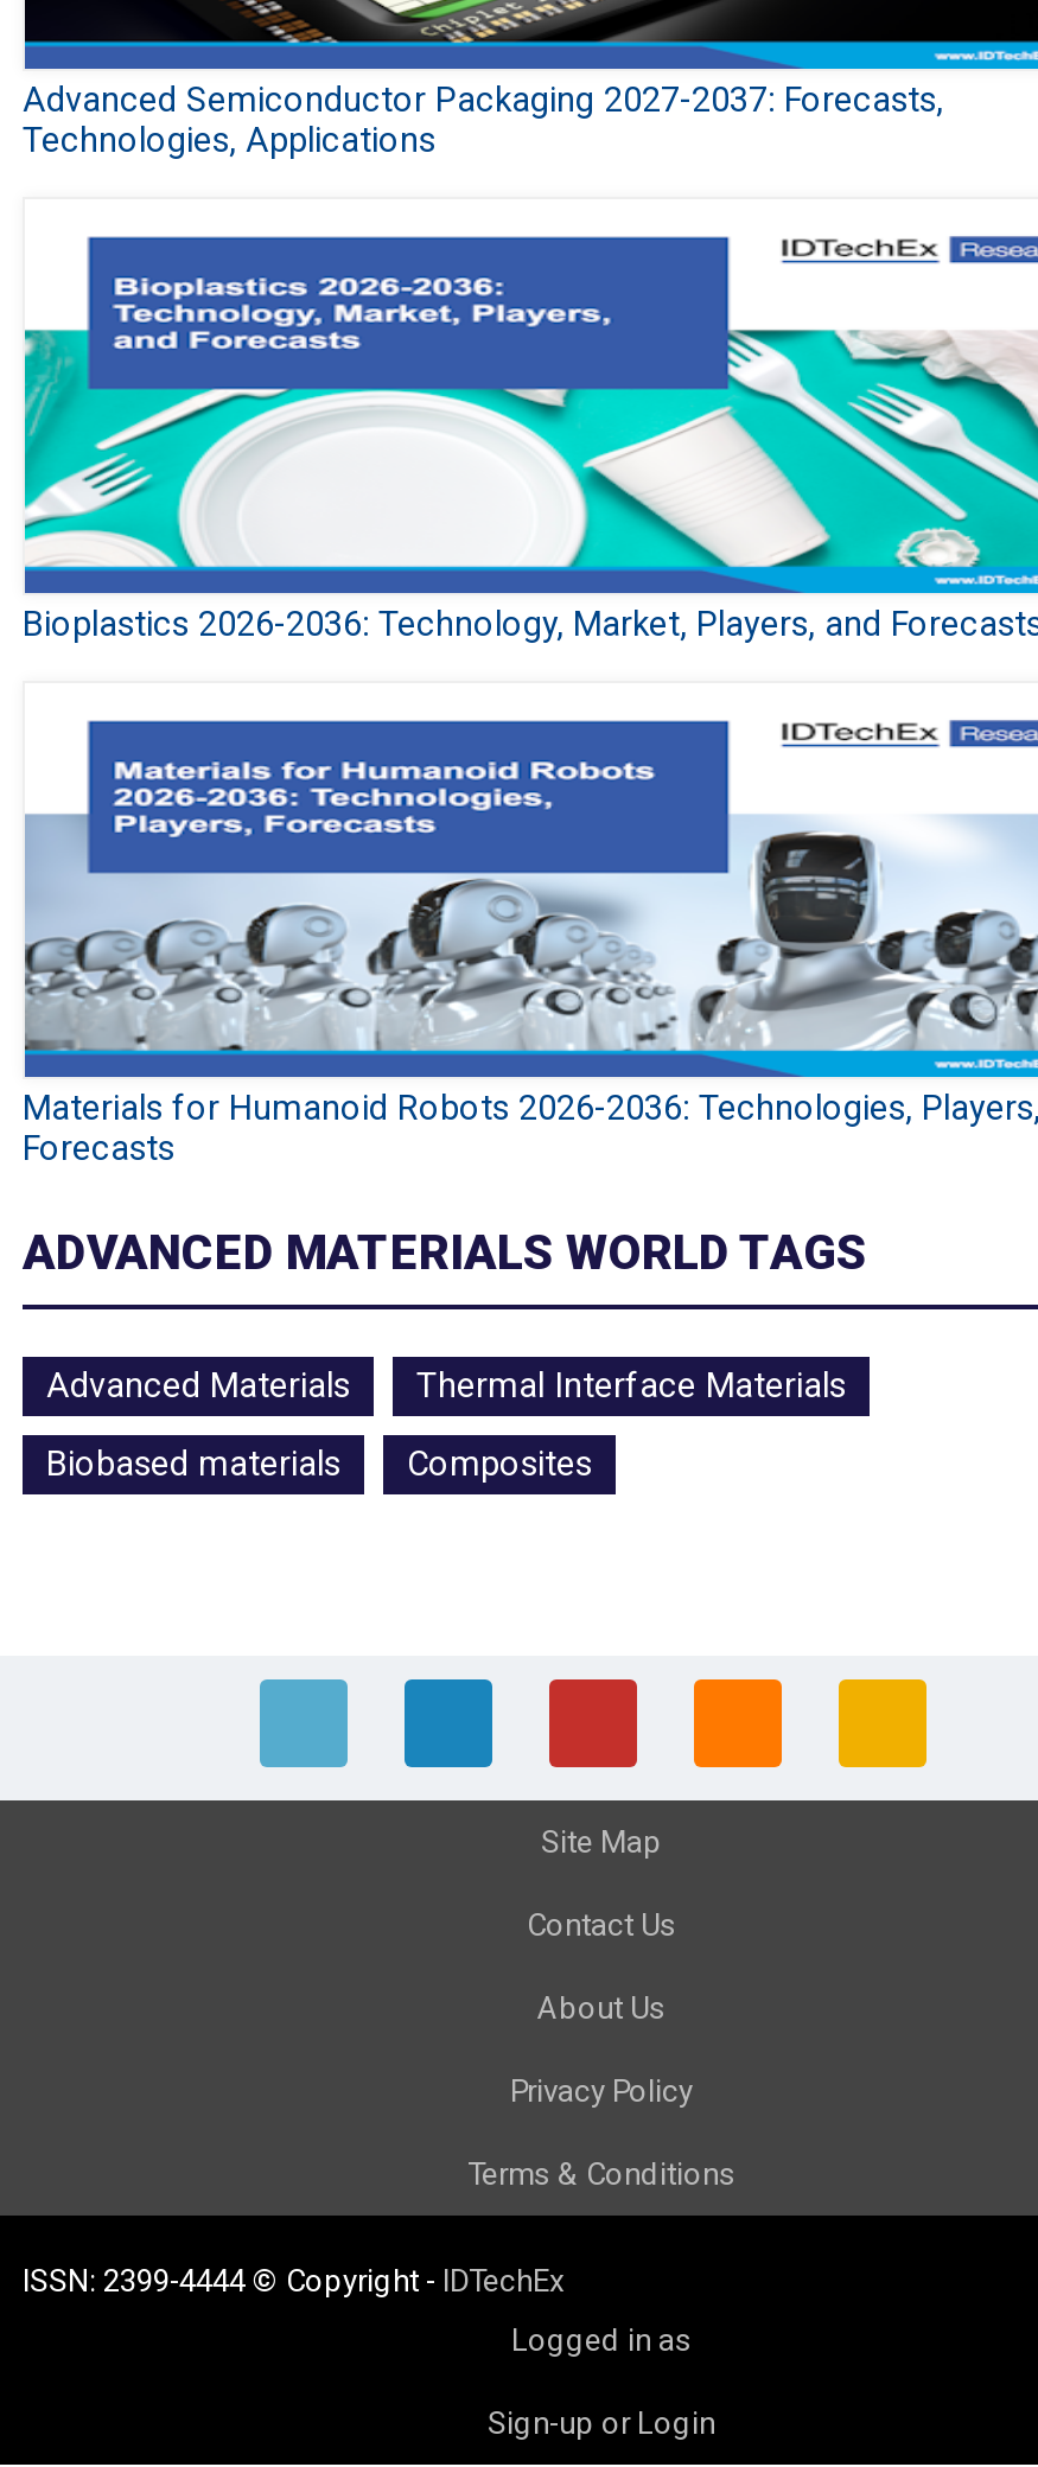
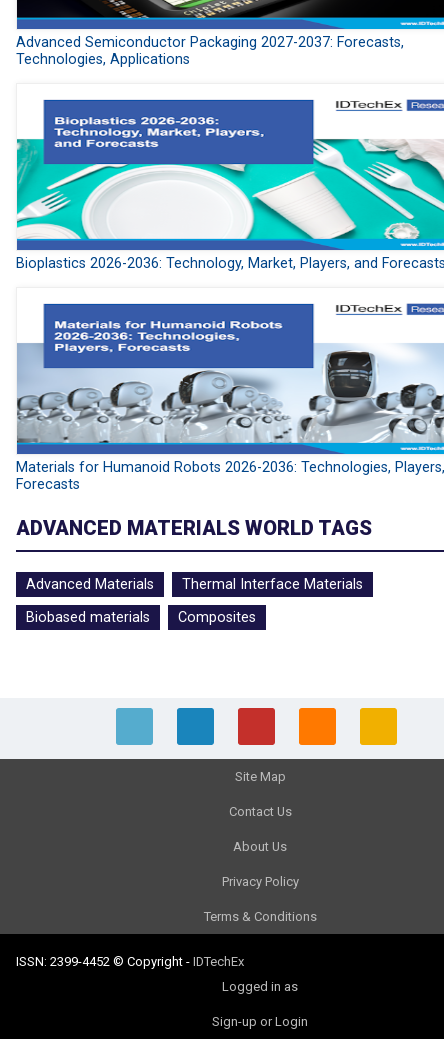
[23,2263,563,2299] ISSN: 2399-4444 © Copyright - IDTechEx -> [16,954,244,969] ISSN: 2399-4452 © Copyright - IDTechEx

